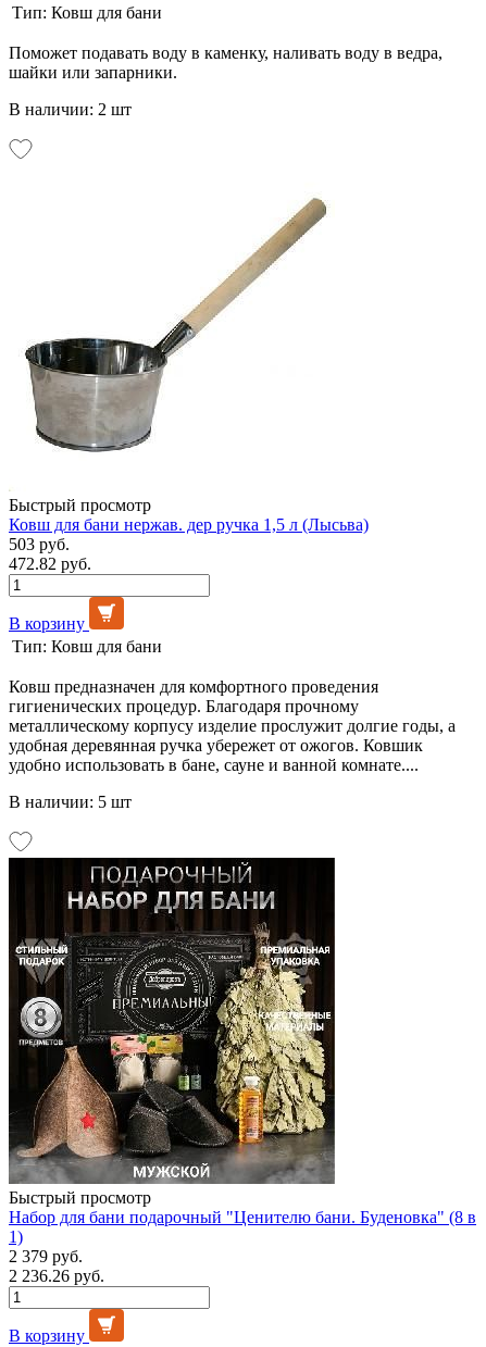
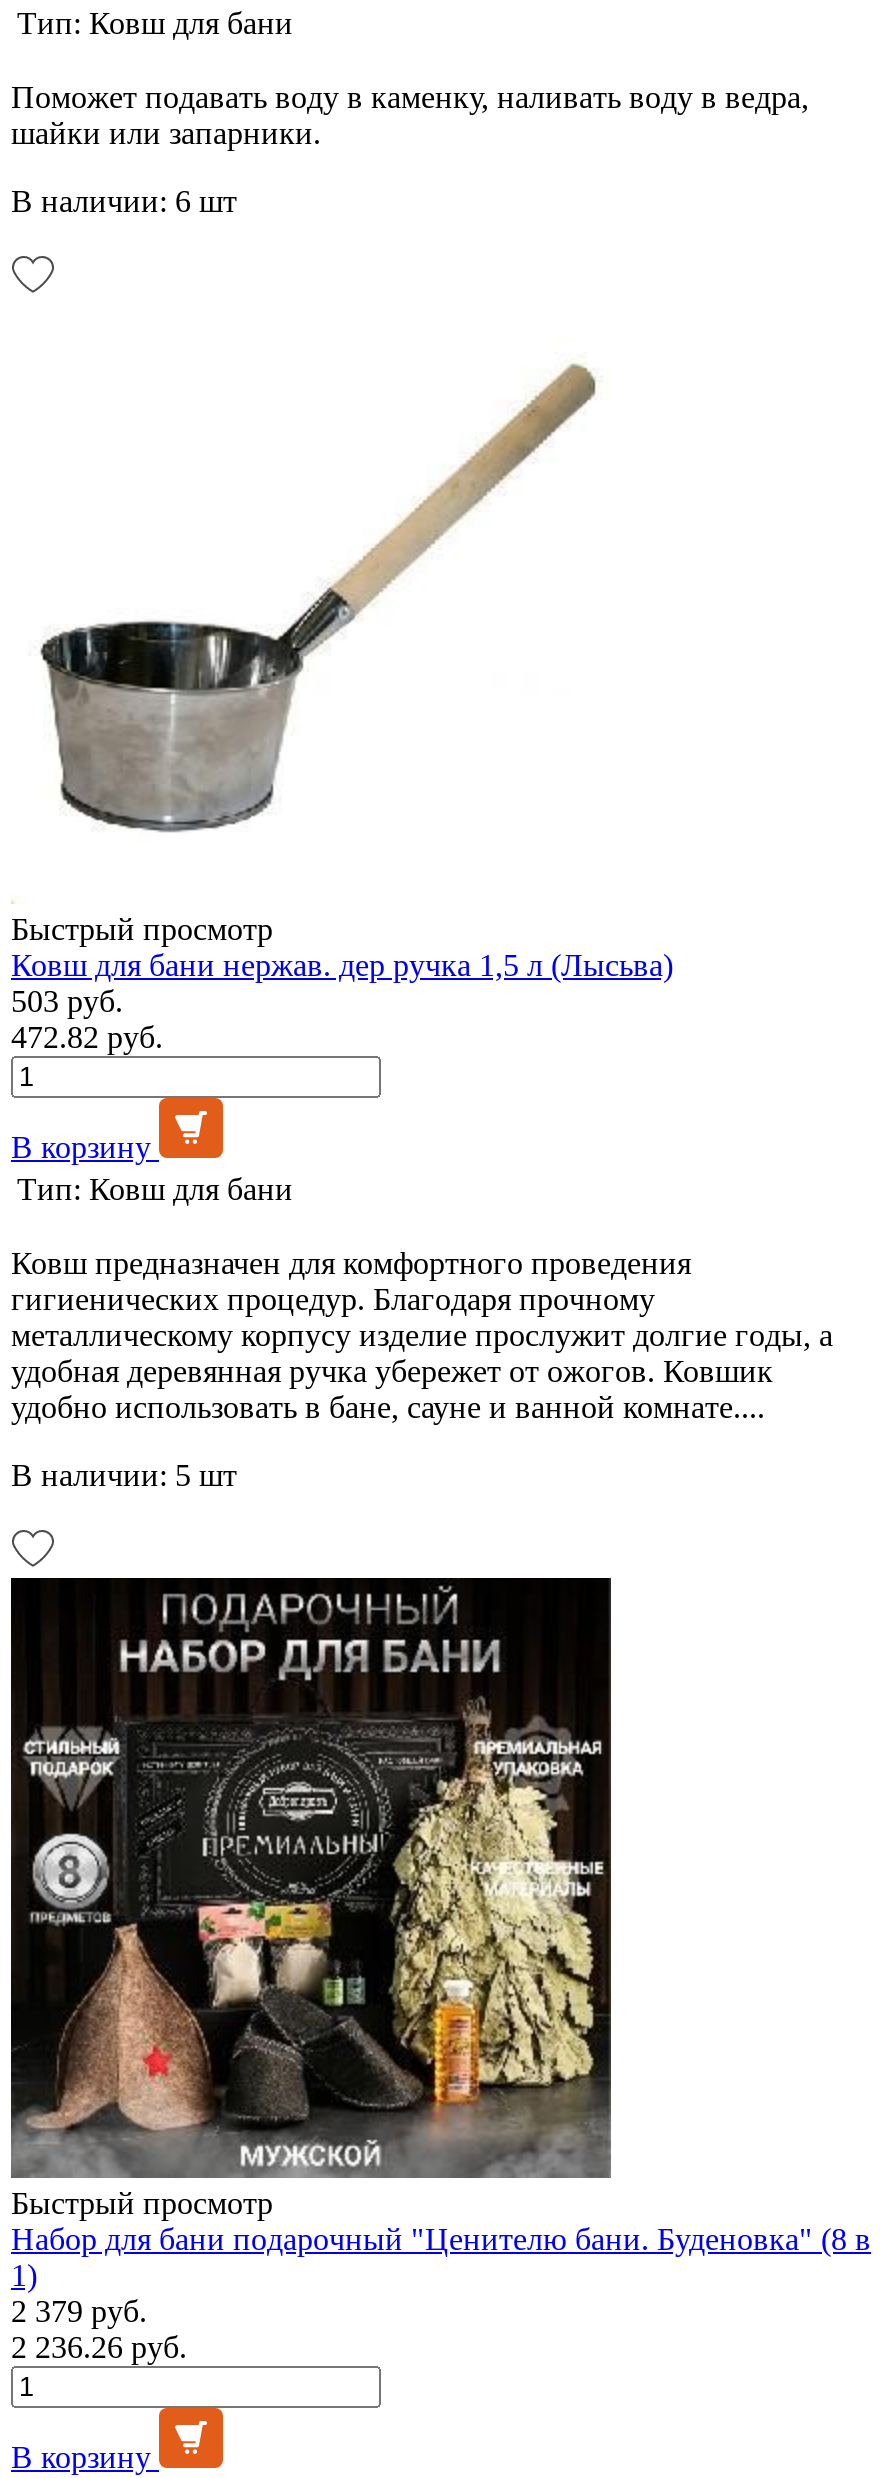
[9,100,132,118] В наличии: 2 шт -> [11,184,237,218] В наличии: 6 шт

